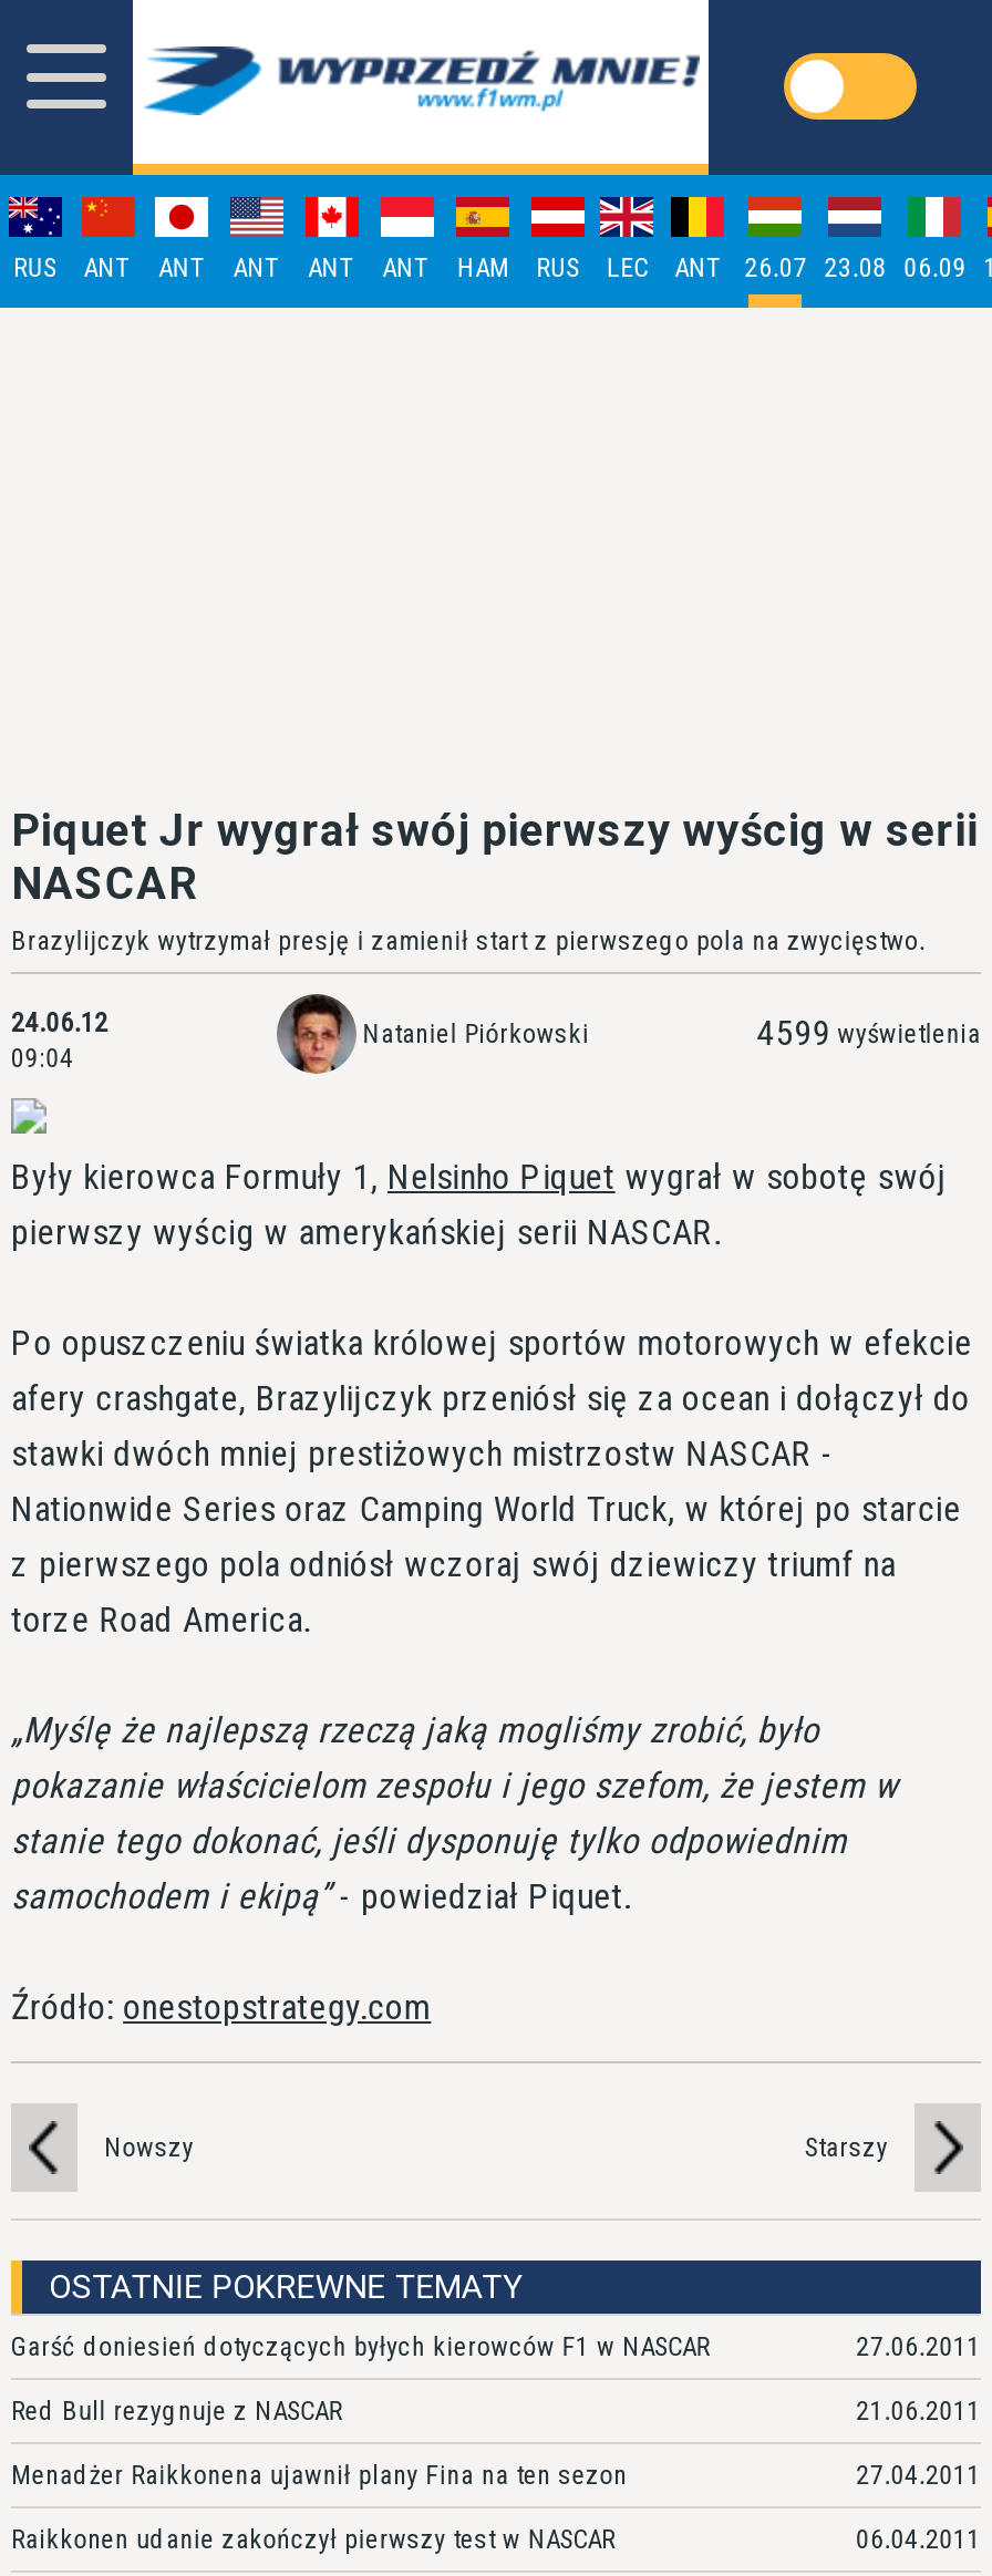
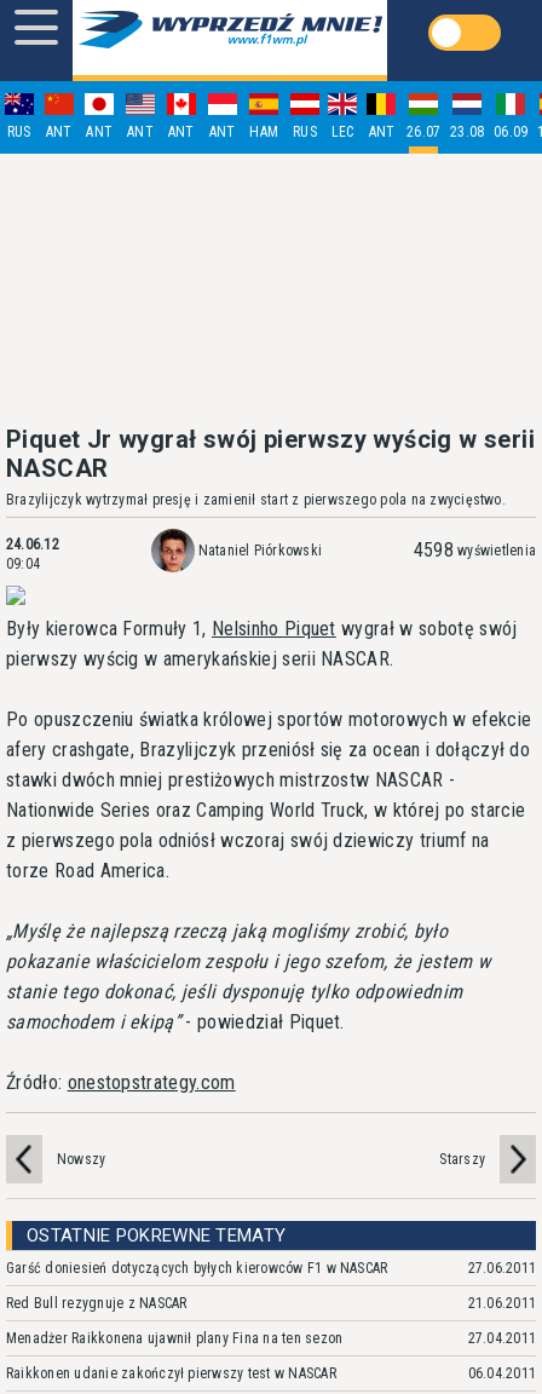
[757,1012,981,1054] 4599 wyświetlenia -> [414,538,536,561] 4598 wyświetlenia

